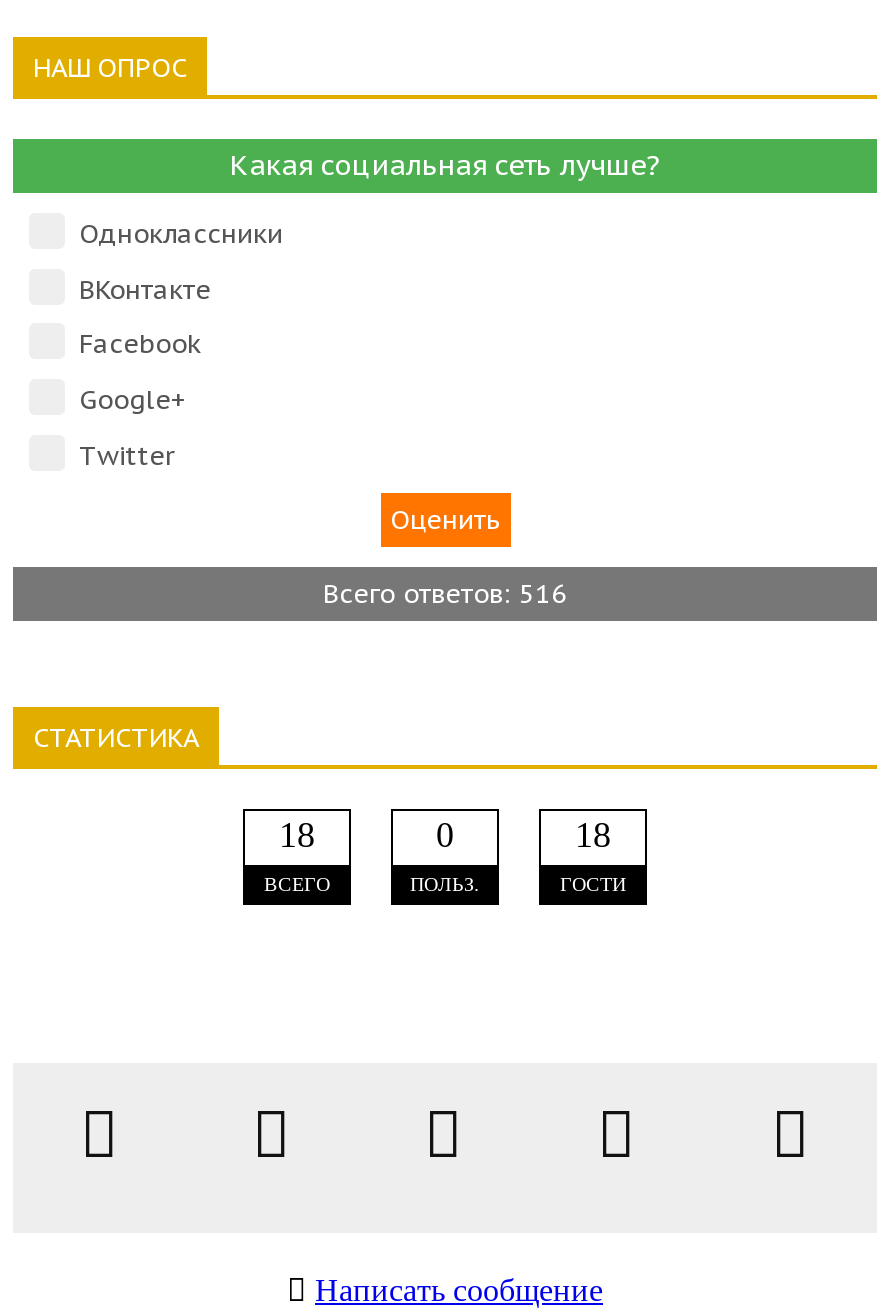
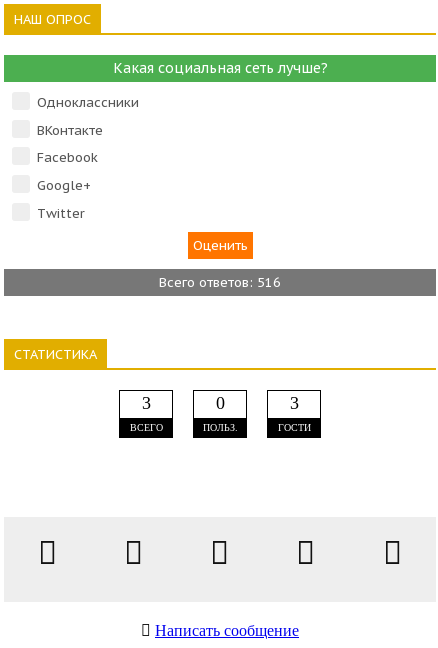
[279,814,315,854] 18 -> [141,393,150,413] 3
[575,814,611,854] 18 -> [289,393,298,413] 3

